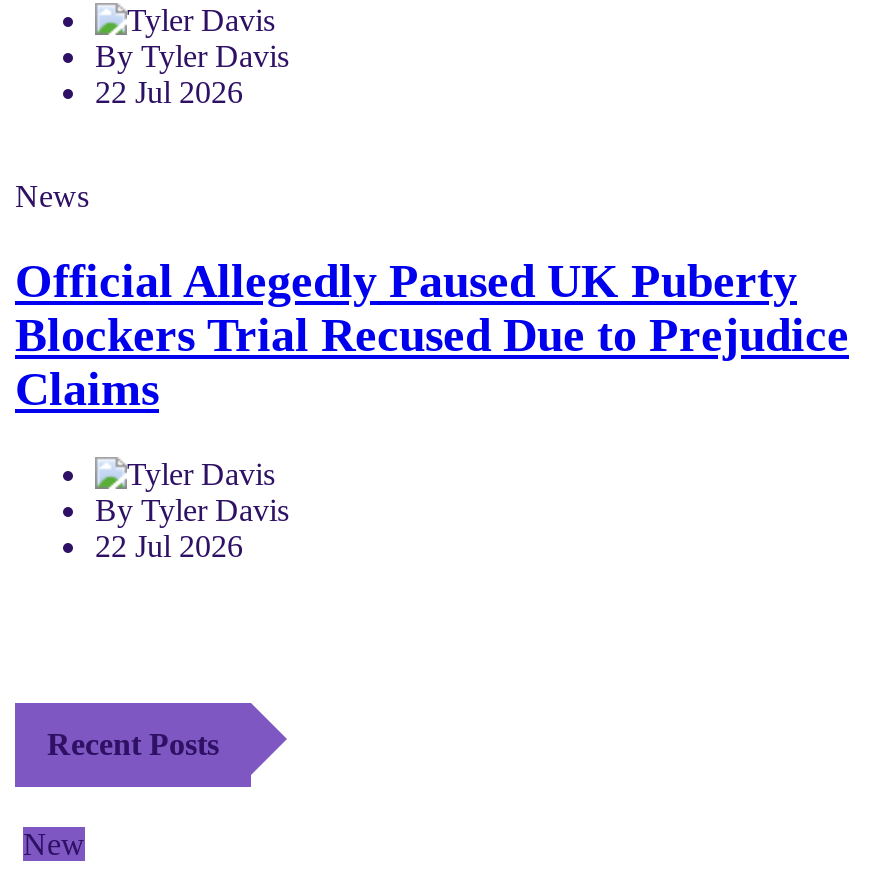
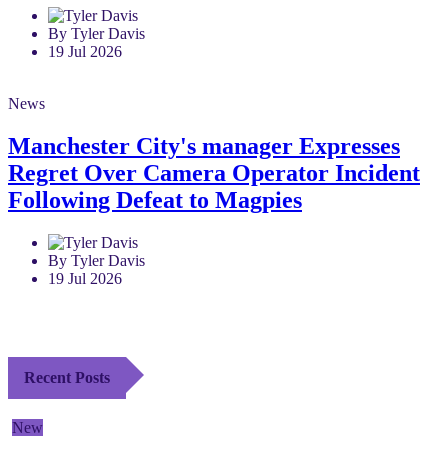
[95,75,243,109] 22 Jul 2026 -> [48,43,122,60] 19 Jul 2026
[15,255,849,415] Official Allegedly Paused UK Puberty | Blockers Trial Recused Due to Prejudice | Claims -> [8,133,420,213] Manchester City's manager Expresses | Regret Over Camera Operator Incident | Following Defeat to Magpies
[95,528,243,562] 22 Jul 2026 -> [48,270,122,287] 19 Jul 2026

